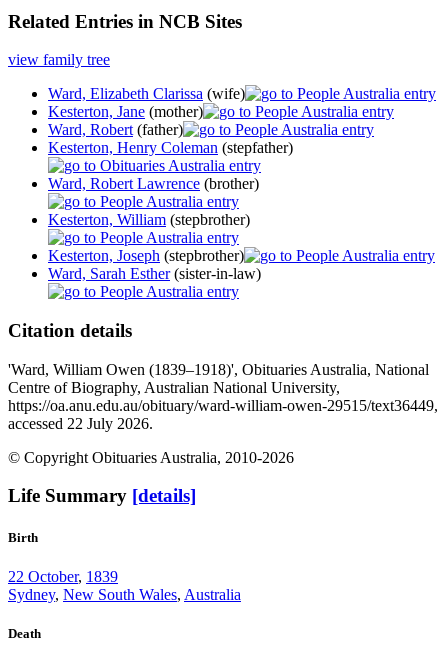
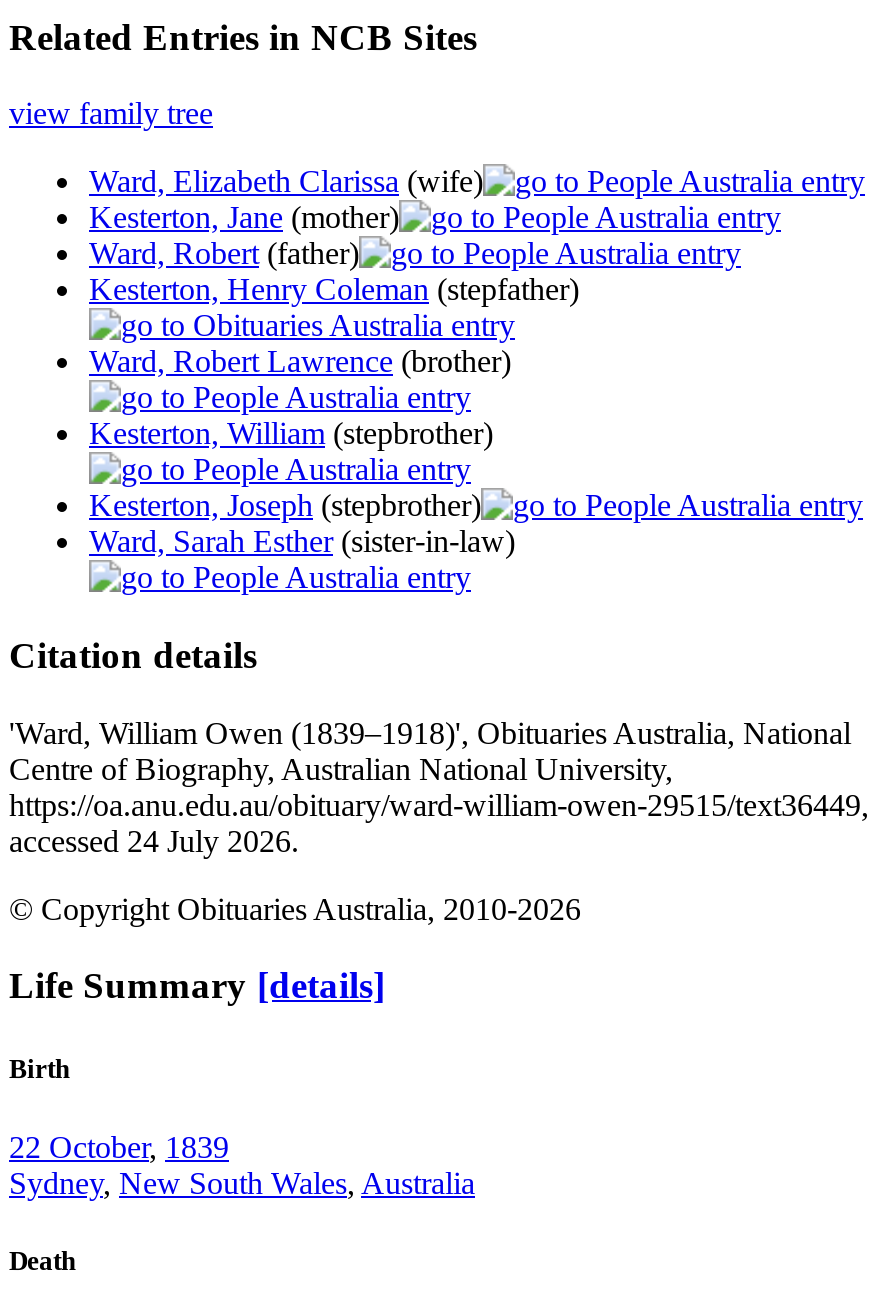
[8,415,153,432] accessed 22 July 2026. -> [9,823,299,857] accessed 24 July 2026.

